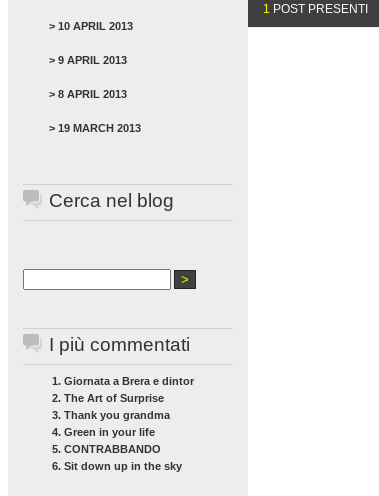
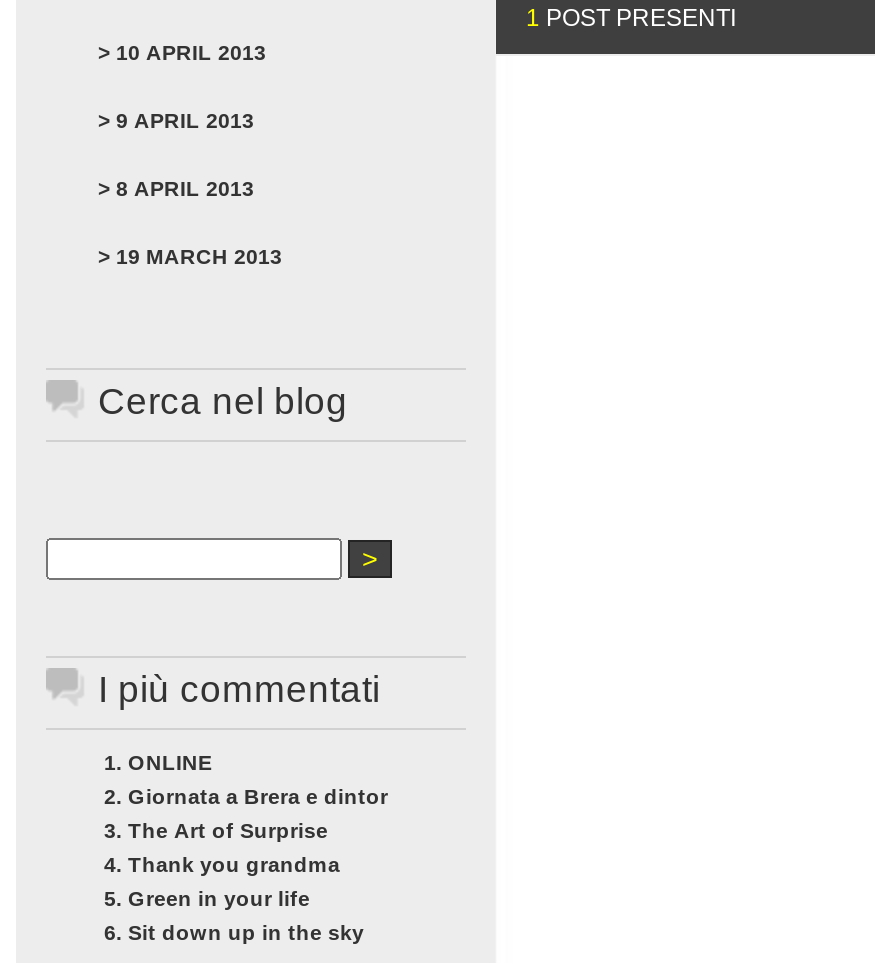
[49,375,194,455] 1. Giornata a Brera e dintor | 2. The Art of Surprise | 3. Thank you grandma | 4. Green in your life | 5. CONTRABBANDO -> [98,750,388,910] 1. ONLINE | 2. Giornata a Brera e dintor | 3. The Art of Surprise | 4. Thank you grandma | 5. Green in your life

